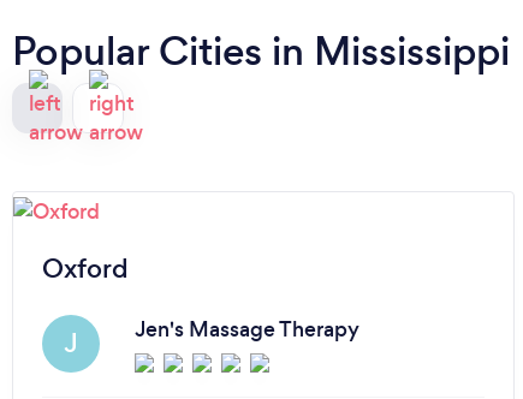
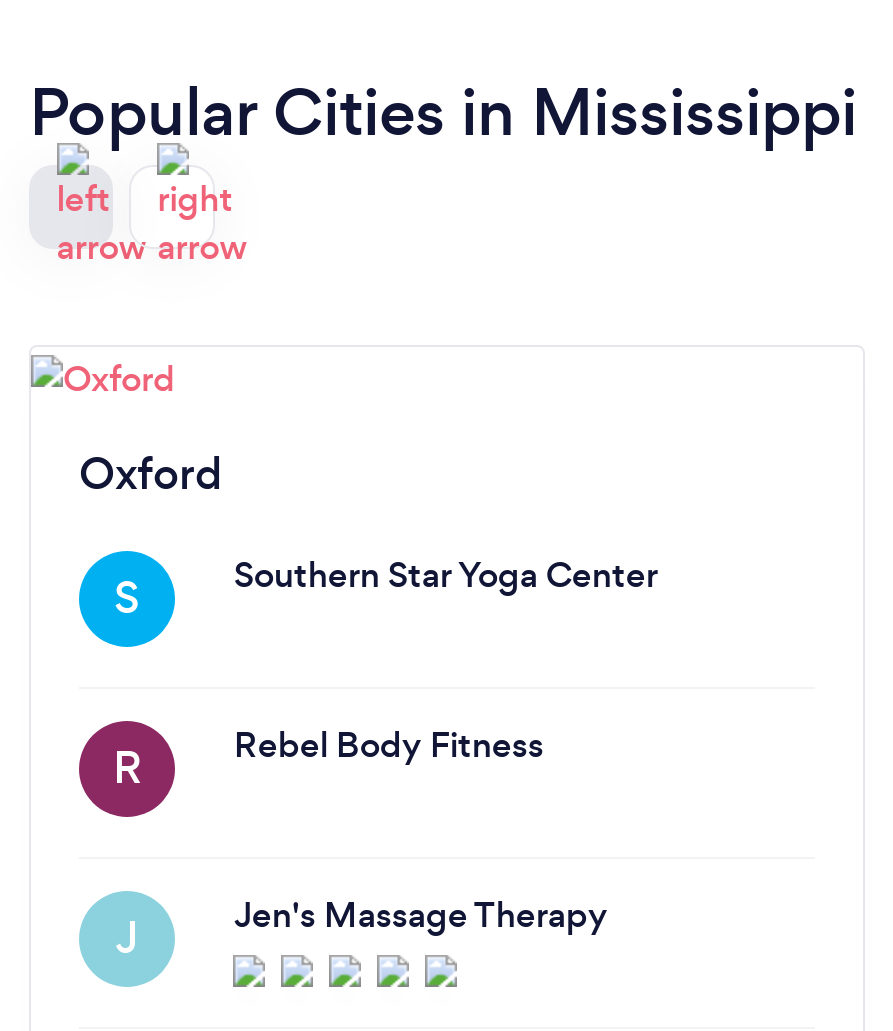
none -> [113,551,658,799] S | Southern Star Yoga Center | R | Rebel Body Fitness

